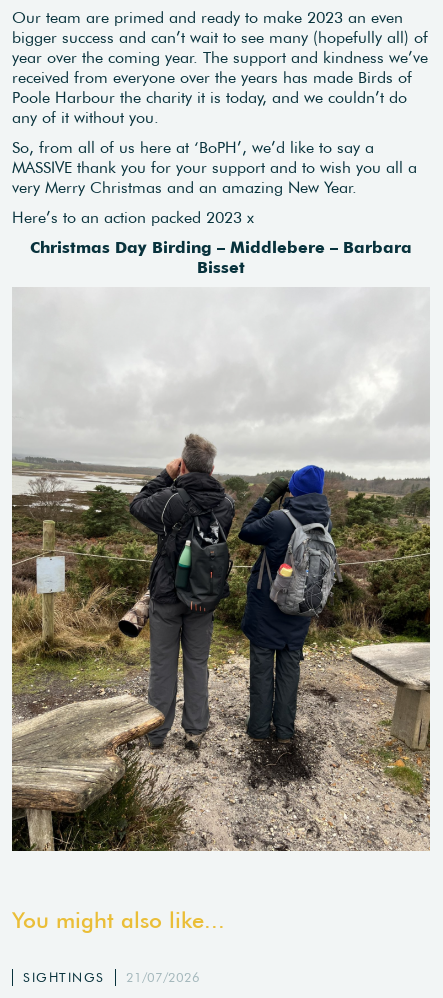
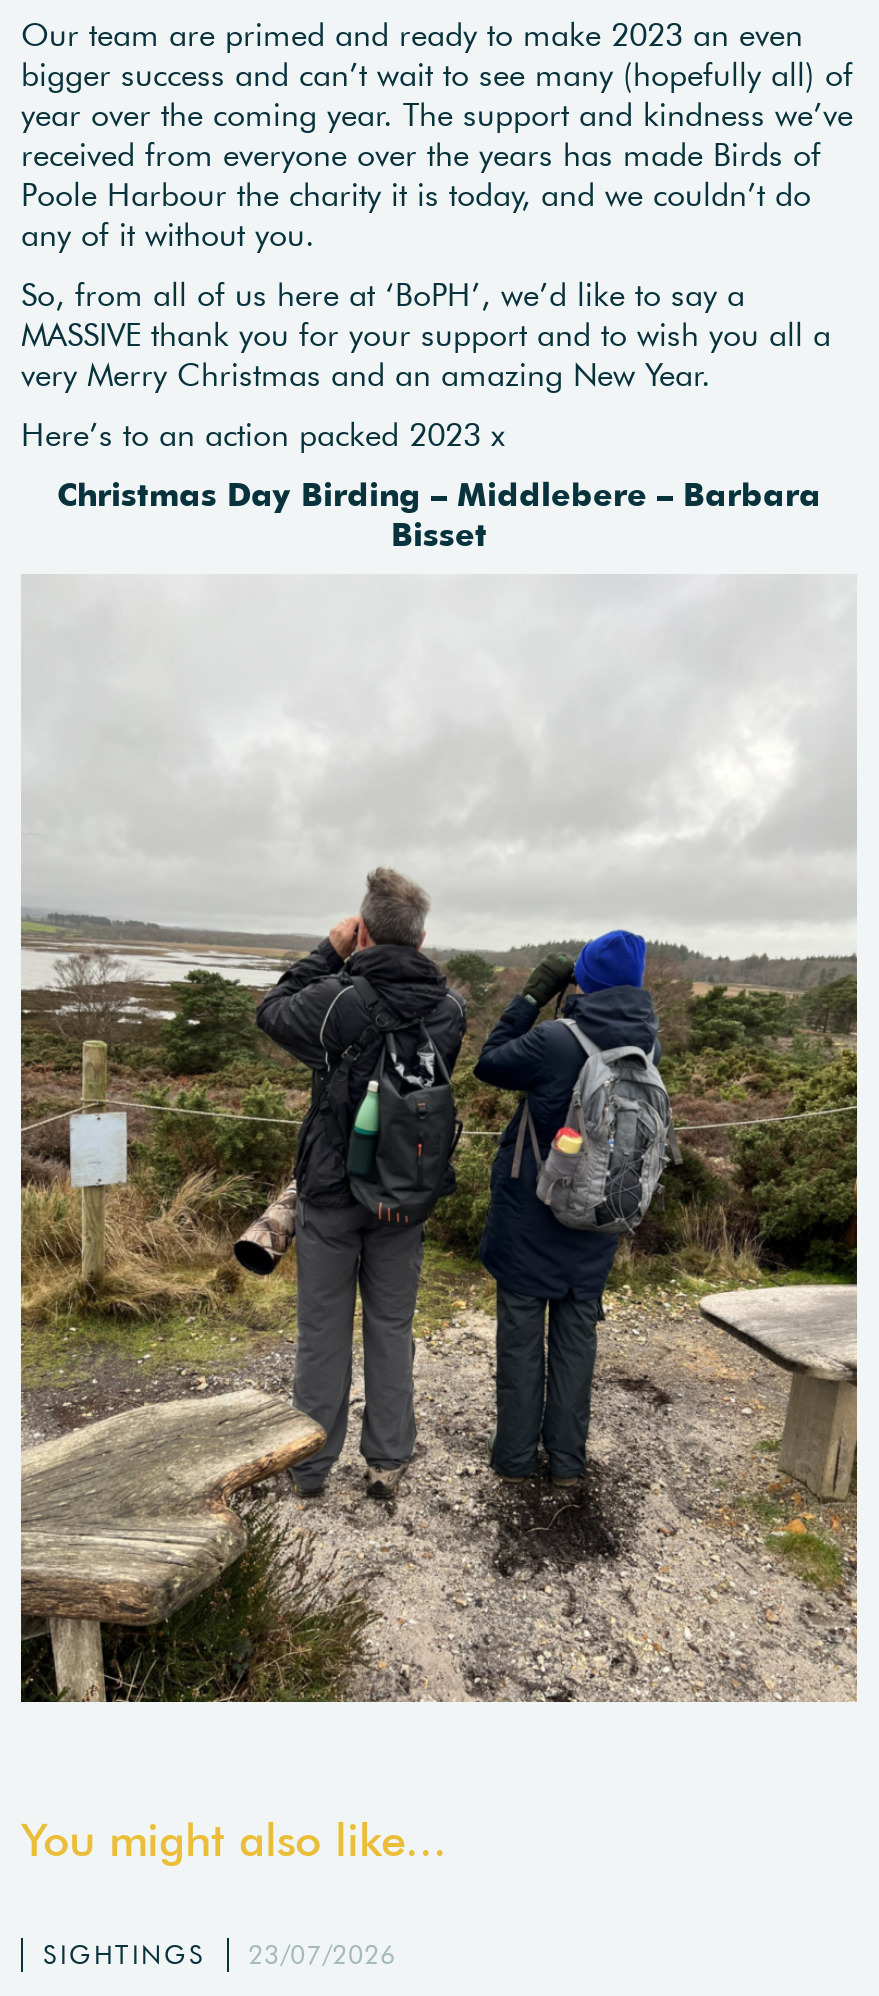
[23,969,199,986] SIGHTINGS 21/07/2026 -> [43,1938,396,1972] SIGHTINGS 23/07/2026

